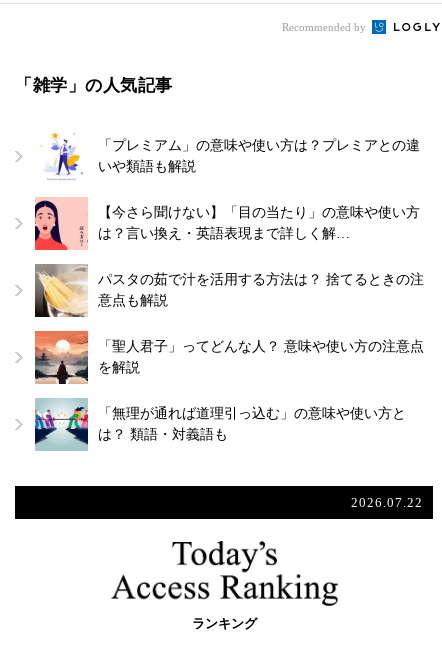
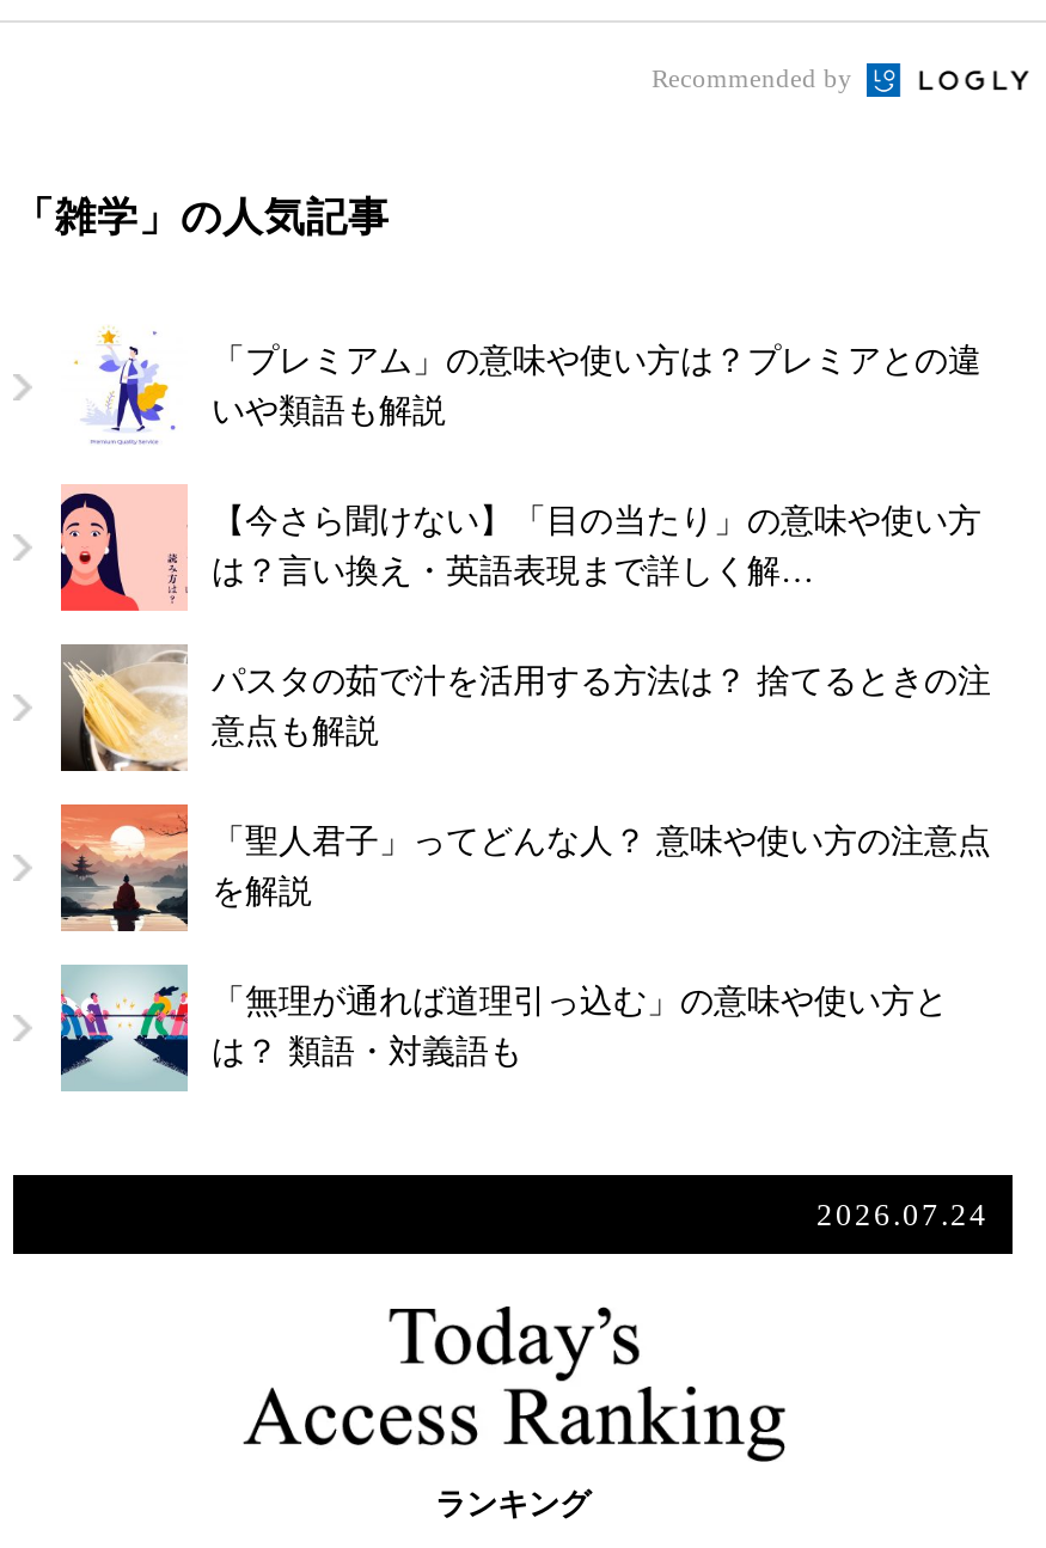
[351,495,423,510] 2026.07.22 -> [816,1198,989,1234] 2026.07.24

